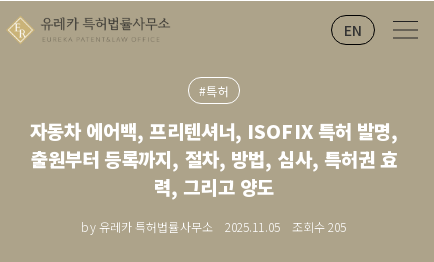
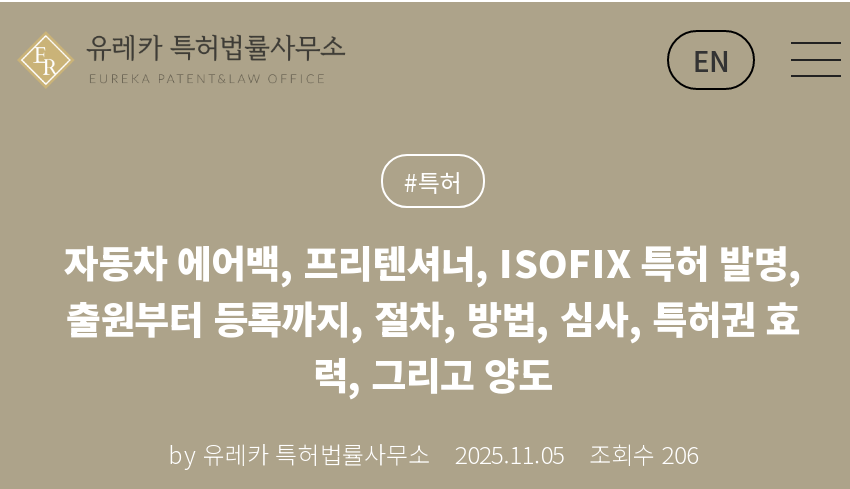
[81,218,347,235] by 유레카 특허법률사무소 2025.11.05 조회수 205 -> [168,436,698,470] by 유레카 특허법률사무소 2025.11.05 조회수 206

